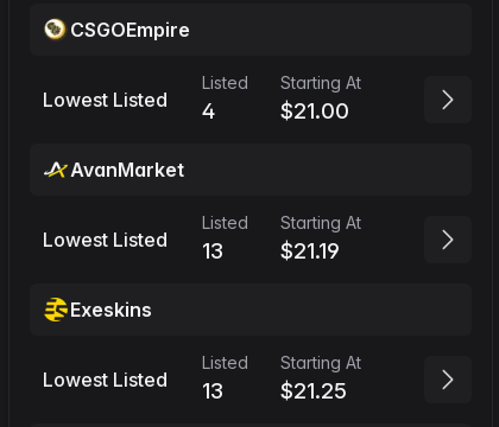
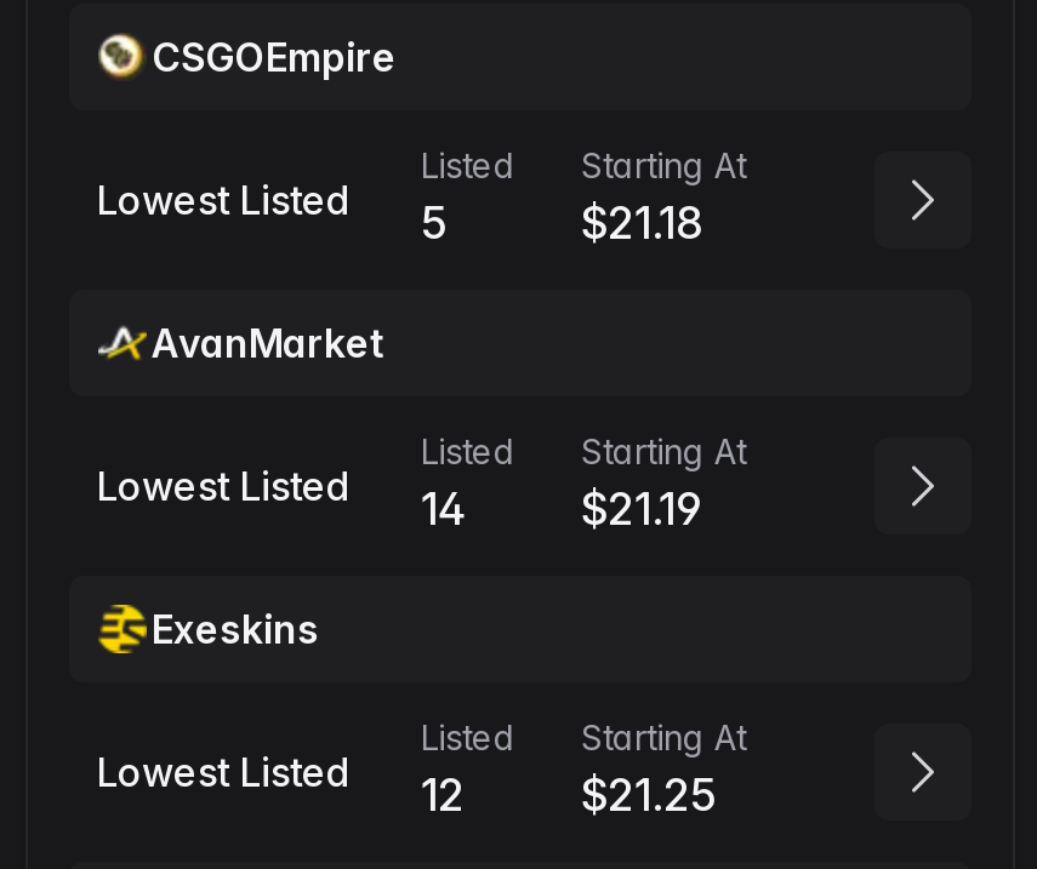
[43,87,215,123] Lowest Listed 4 -> [96,175,448,247] Lowest Listed 5
[280,98,349,123] $21.00 -> [581,196,702,247] $21.18
[43,227,223,263] Lowest Listed 13 -> [96,461,465,533] Lowest Listed 14
[43,367,223,403] Lowest Listed 13 -> [96,747,465,819] Lowest Listed 12

